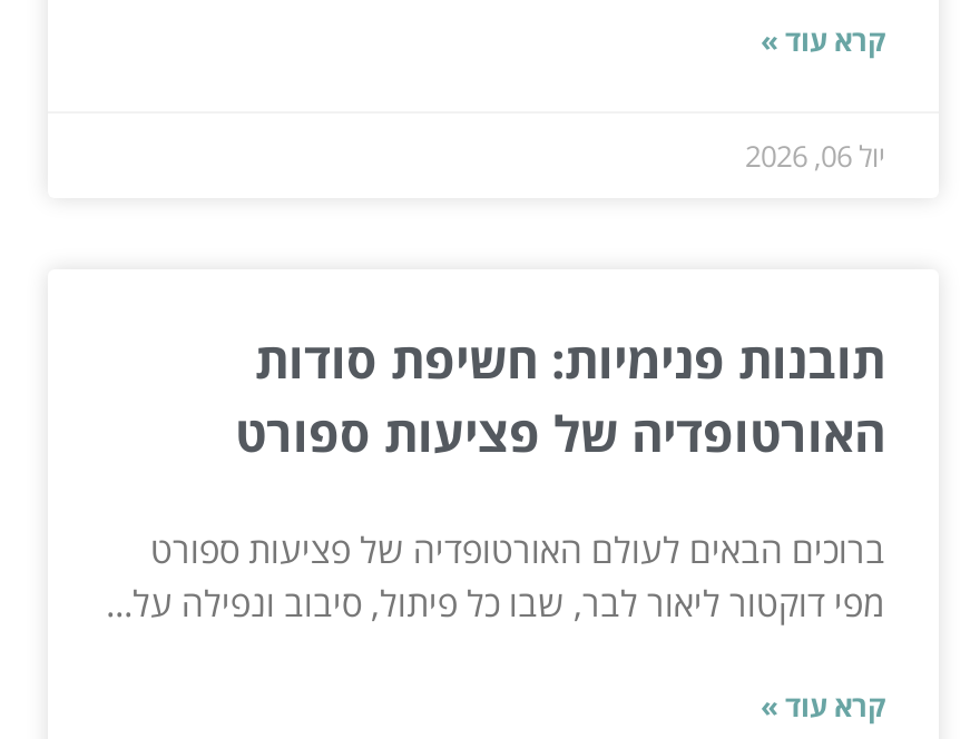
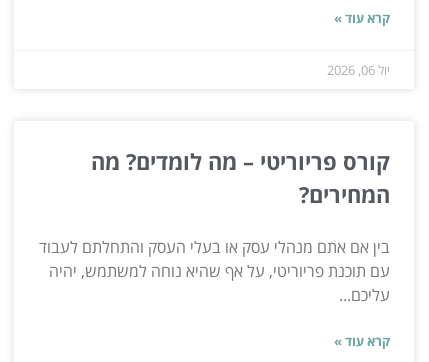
[235,325,885,465] תובנות פנימיות: חשיפת סודות | האורטופדיה של פציעות ספורט -> [91,146,390,209] קורס פריוריטי – מה לומדים? מה | המחירים?
[106,525,885,628] ברוכים הבאים לעולם האורטופדיה של פציעות ספורט | מפי דוקטור ליאור לבר, שבו כל פיתול, סיבוב ונפילה על... -> [39,236,390,306] בין אם אתם מנהלי עסק או בעלי העסק והתחלתם לעבוד | עם תוכנת פריוריטי, על אף שהיא נוחה למשתמש, יהיה | עליכם...

